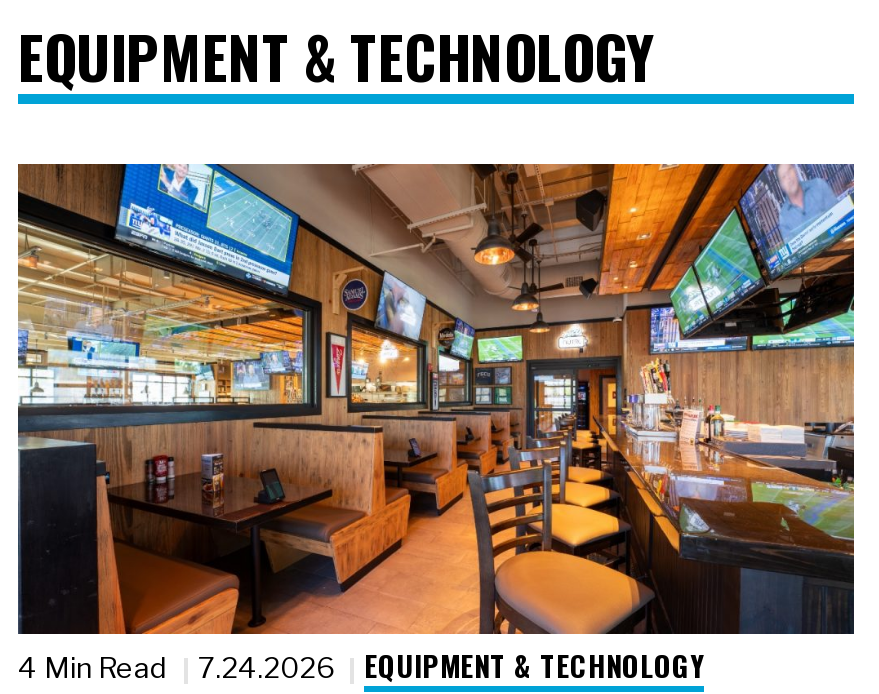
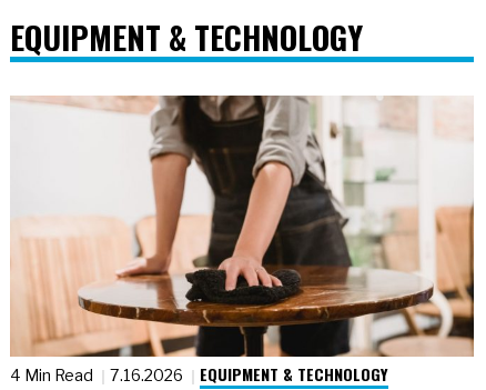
[16,163,856,685] [image] | 4 Min Read 7.24.2026 EQUIPMENT & TECHNOLOGY -> [10,96,475,385] [image] | 4 Min Read 7.16.2026 EQUIPMENT & TECHNOLOGY

